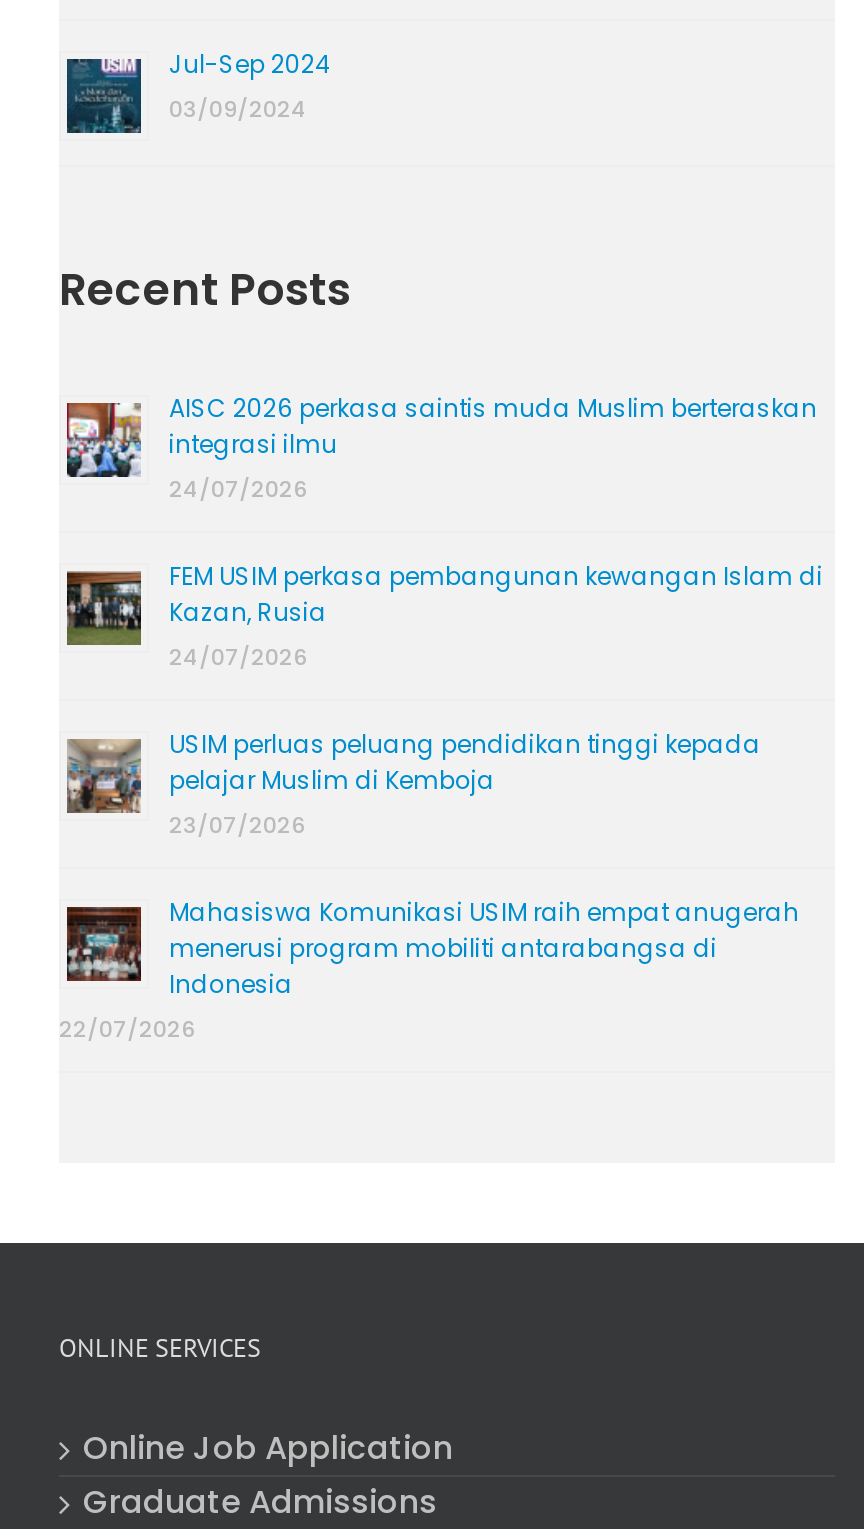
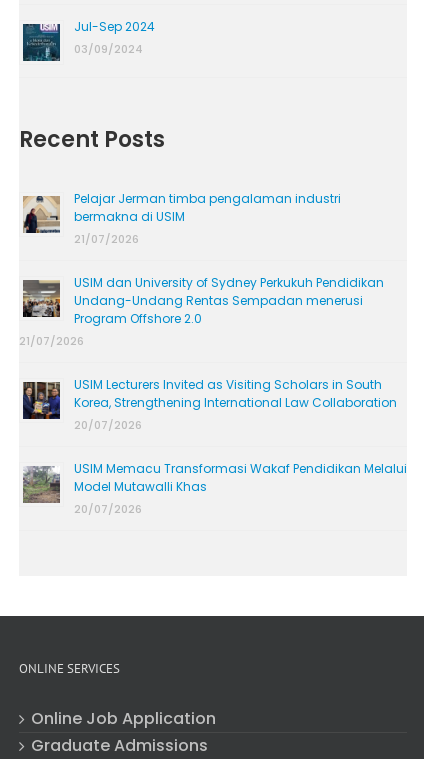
[65,391,817,505] [image] | AISC 2026 perkasa saintis muda Muslim berteraskan | integrasi ilmu | 24/07/2026 -> [22,190,341,247] [image] | Pelajar Jerman timba pengalaman industri | bermakna di USIM | 21/07/2026
[65,559,823,673] [image] | FEM USIM perkasa pembangunan kewangan Islam di | Kazan, Rusia | 24/07/2026 -> [19,274,384,349] [image] | USIM dan University of Sydney Perkukuh Pendidikan | Undang-Undang Rentas Sempadan menerusi | Program Offshore 2.0 | 21/07/2026
[65,727,761,849] [image] | USIM perluas peluang pendidikan tinggi kepada | pelajar Muslim di Kemboja | 23/07/2026 -> [22,364,397,433] [image] | USIM Lecturers Invited as Visiting Scholars in South | Korea, Strengthening International Law Collaboration | 20/07/2026
[59,895,799,1045] [image] | Mahasiswa Komunikasi USIM raih empat anugerah | menerusi program mobiliti antarabangsa di | Indonesia | 22/07/2026 -> [22,448,407,517] [image] | USIM Memacu Transformasi Wakaf Pendidikan Melalui | Model Mutawalli Khas | 20/07/2026

